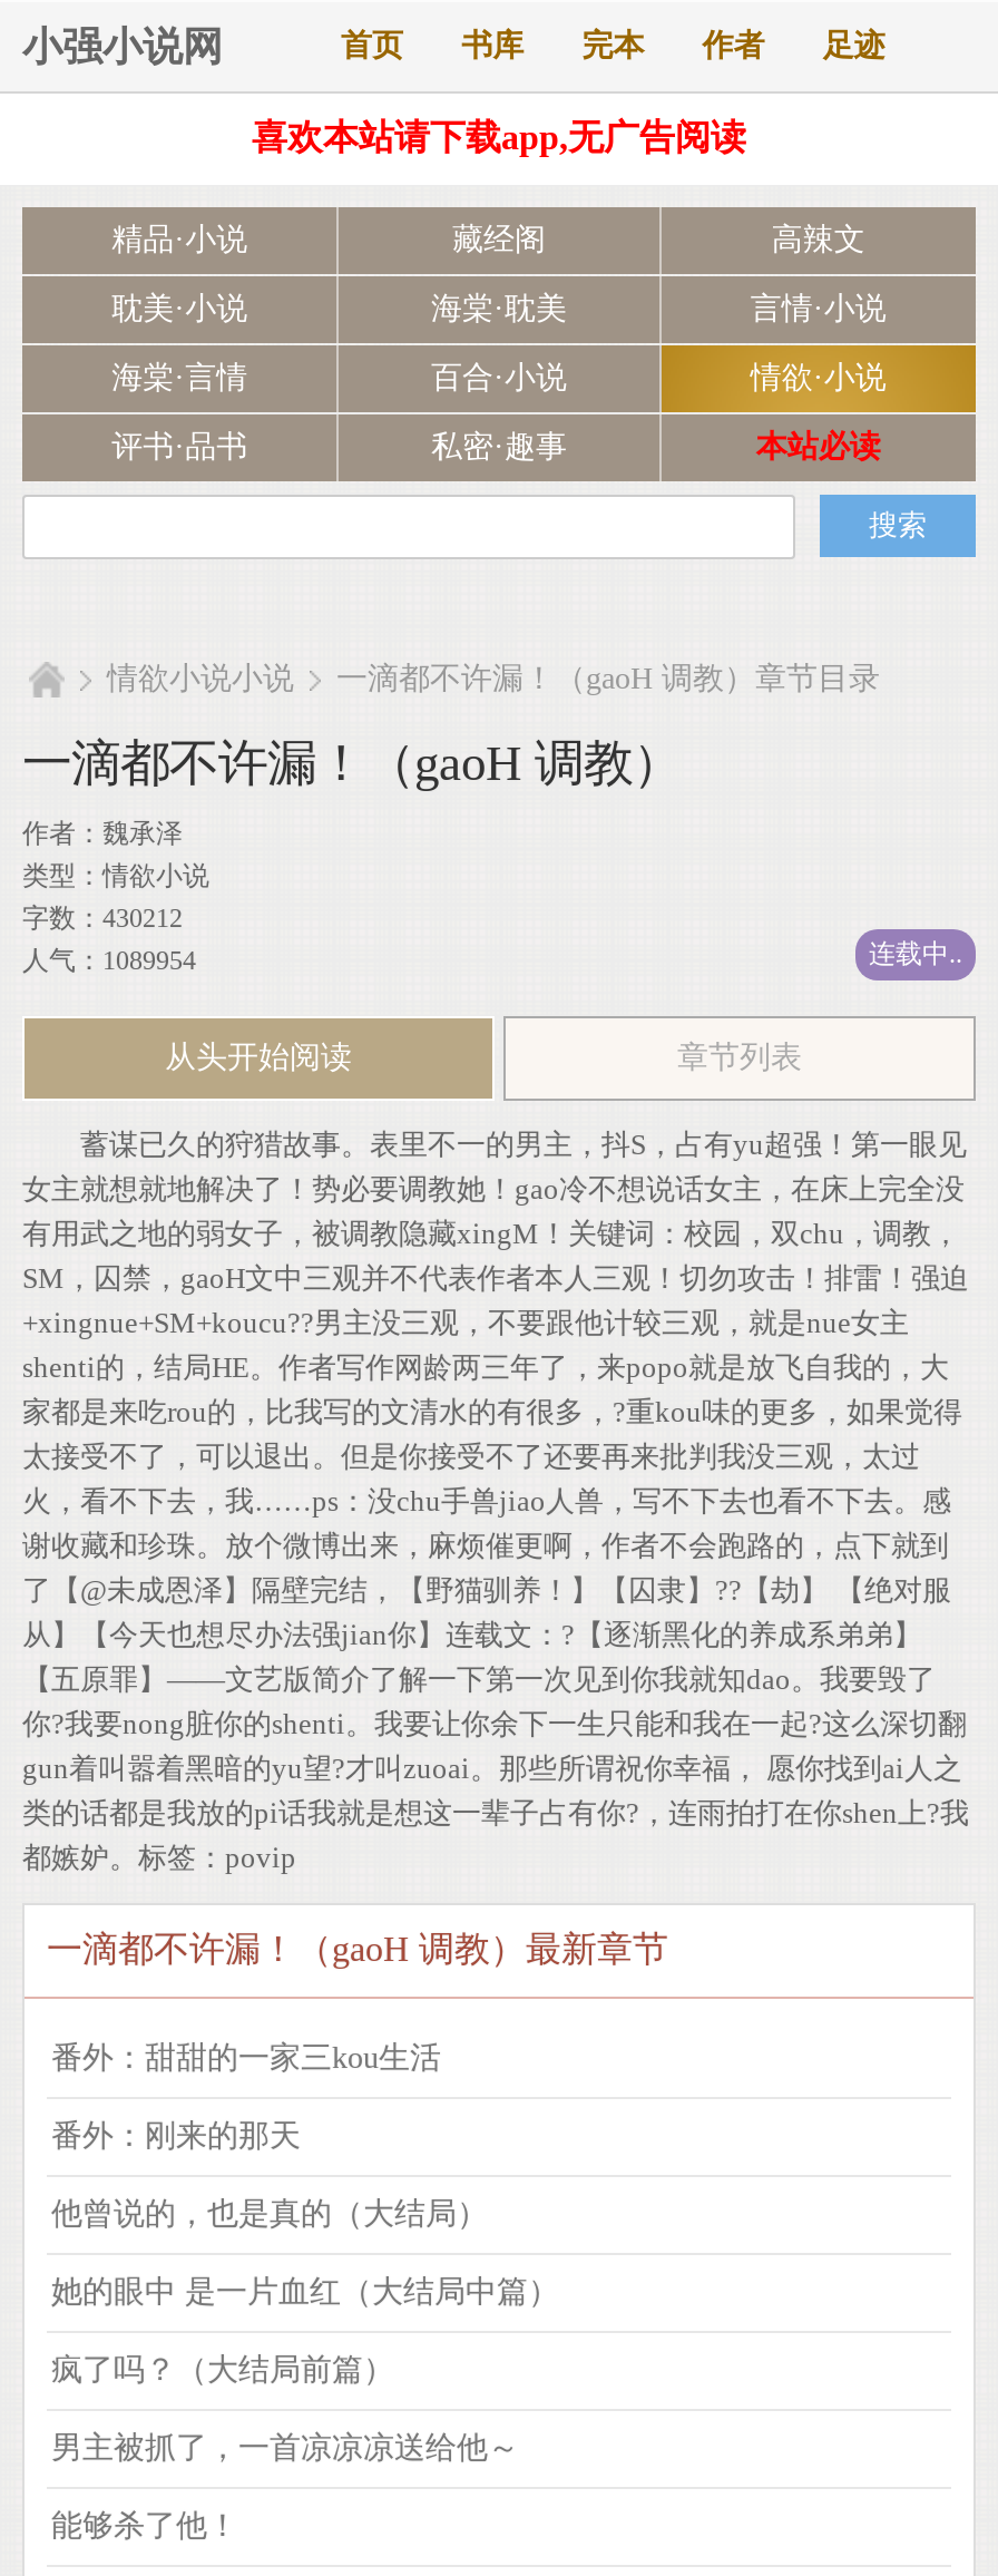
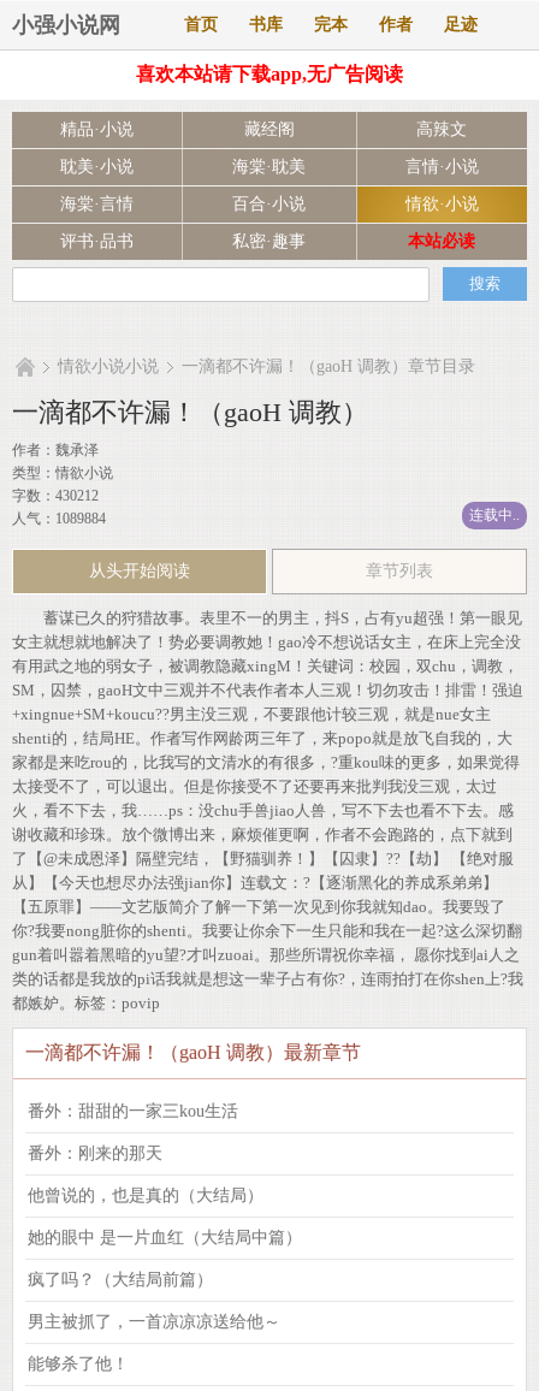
[22,945,196,976] 人气：1089954 -> [12,510,106,527] 人气：1089884

